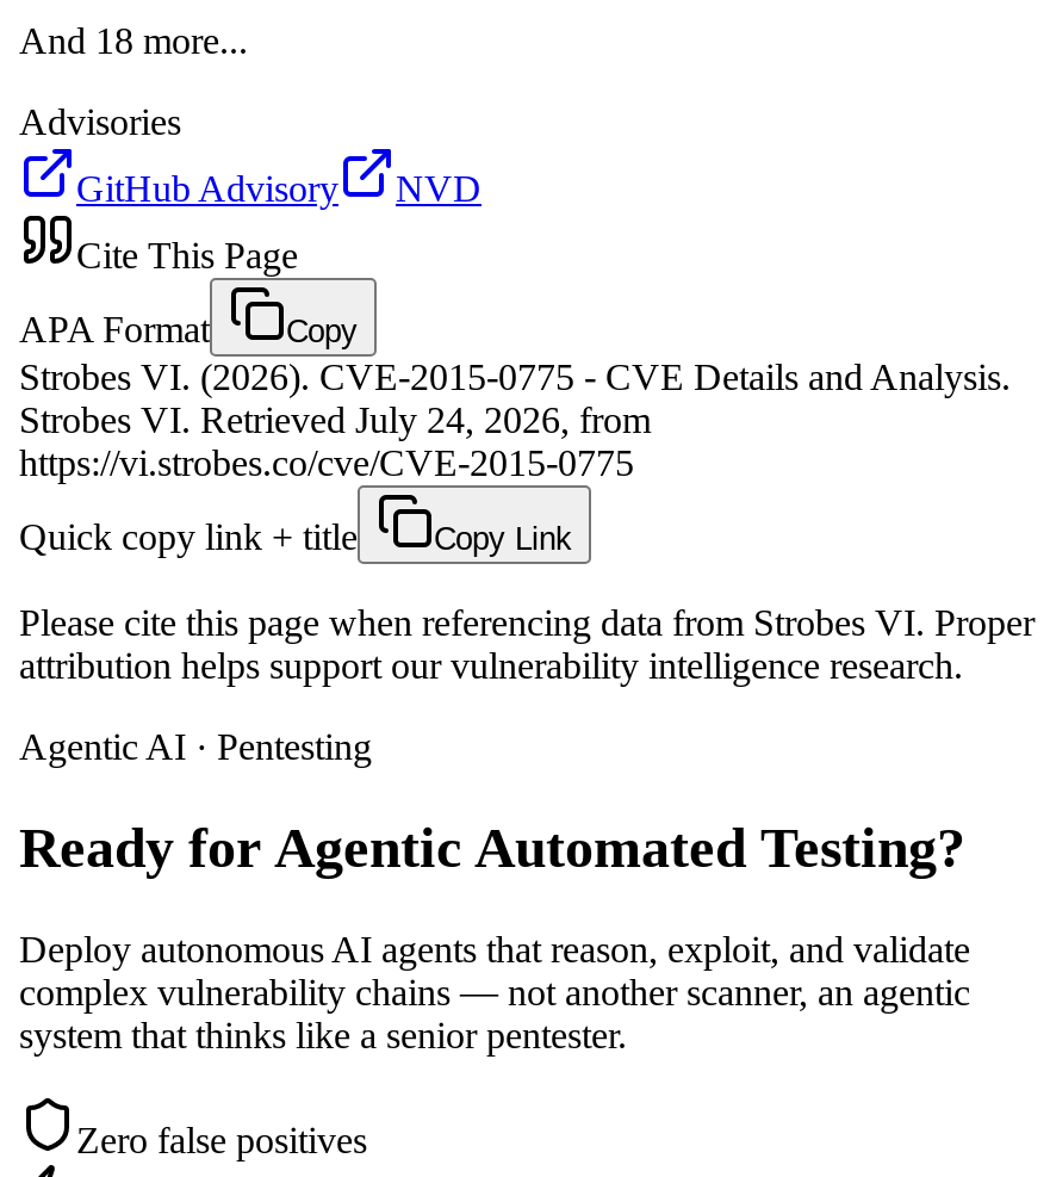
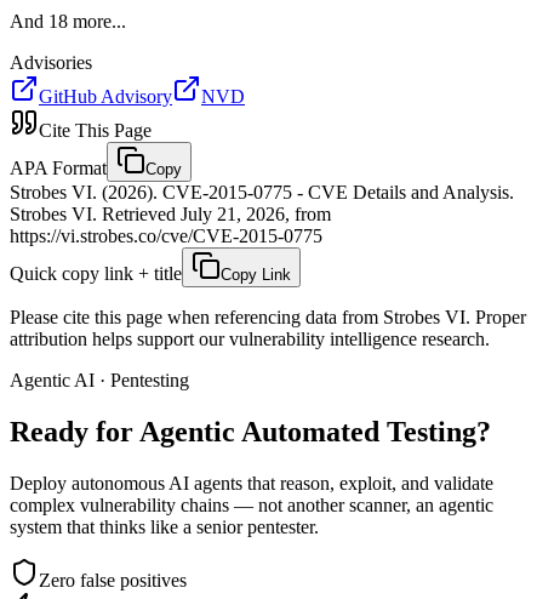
[19,399,651,440] Strobes VI. Retrieved July 24, 2026, from -> [10,204,331,224] Strobes VI. Retrieved July 21, 2026, from

